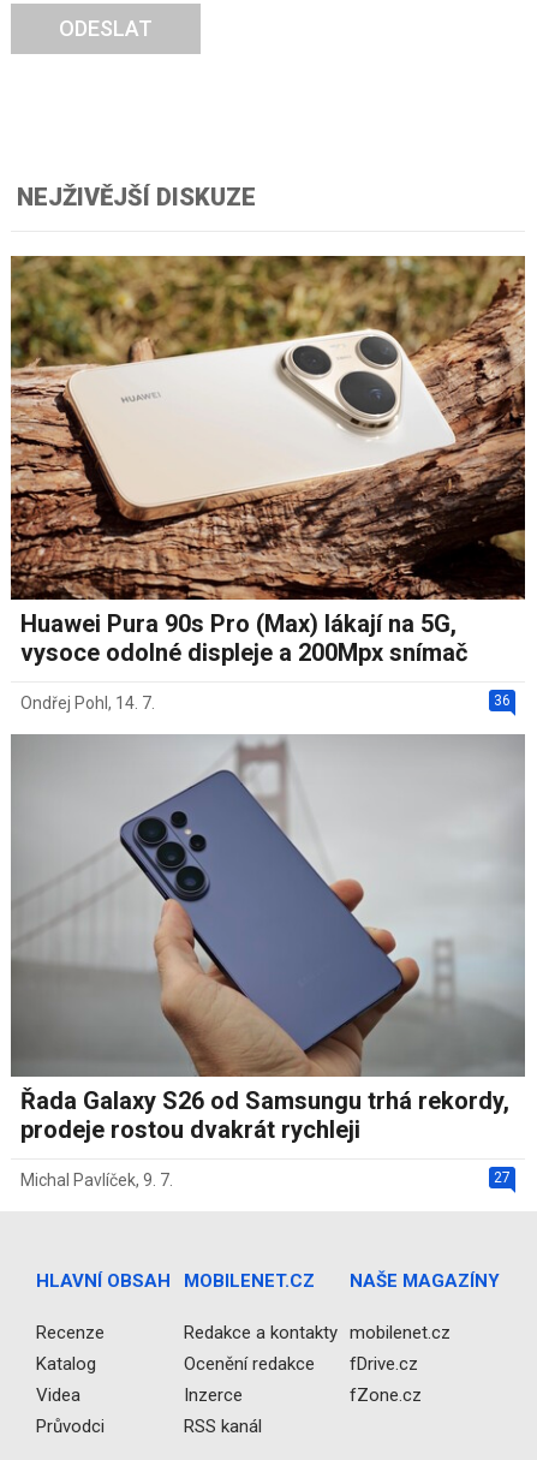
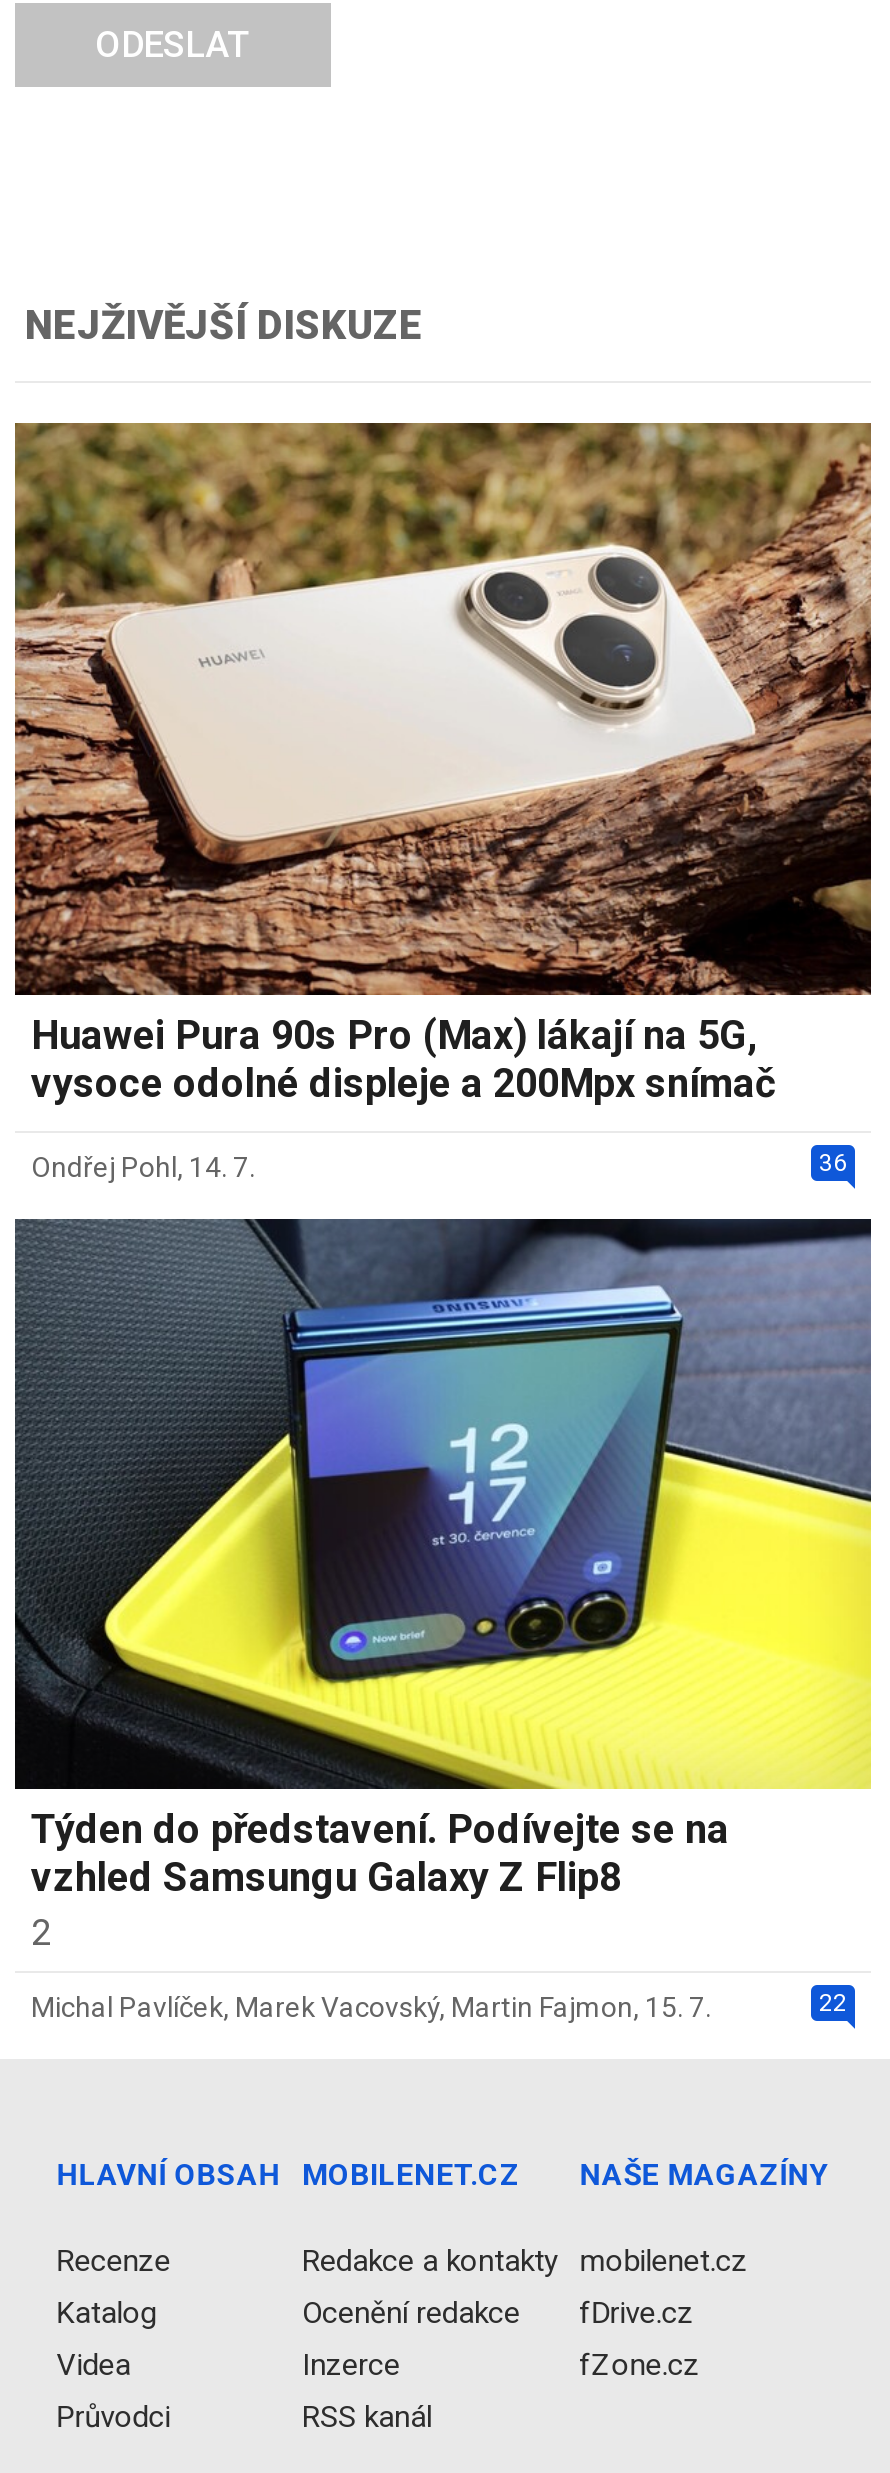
[11,735,526,1144] [image] | Řada Galaxy S26 od Samsungu trhá rekordy, | prodeje rostou dvakrát rychleji -> [15,1219,873,1953] [image] | Týden do představení. Podívejte se na | vzhled Samsungu Galaxy Z Flip8 | 2
[20,1169,511,1190] 27 | Michal Pavlíček, 9. 7. -> [31,1989,847,2023] 22 | Michal Pavlíček, Marek Vacovský, Martin Fajmon, 15. 7.

